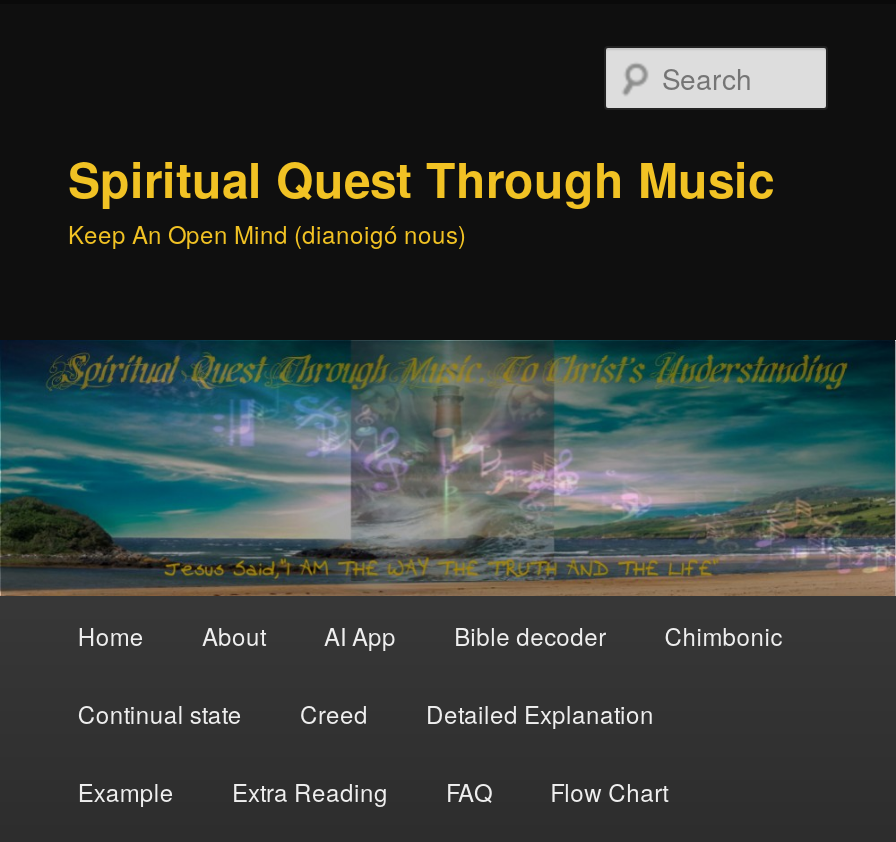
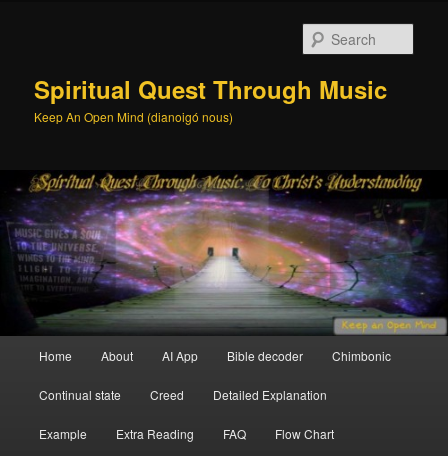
[6,338,890,598] [image] -> [3,173,445,336] [image]

